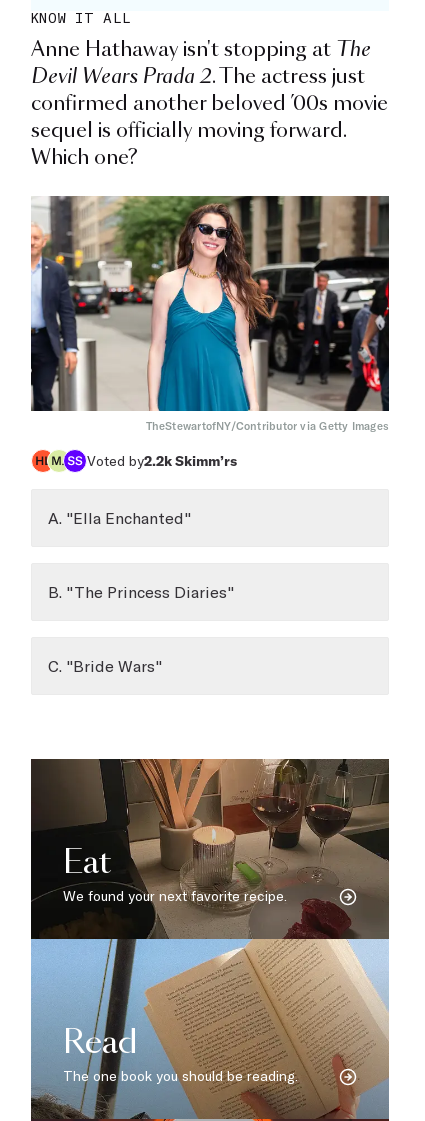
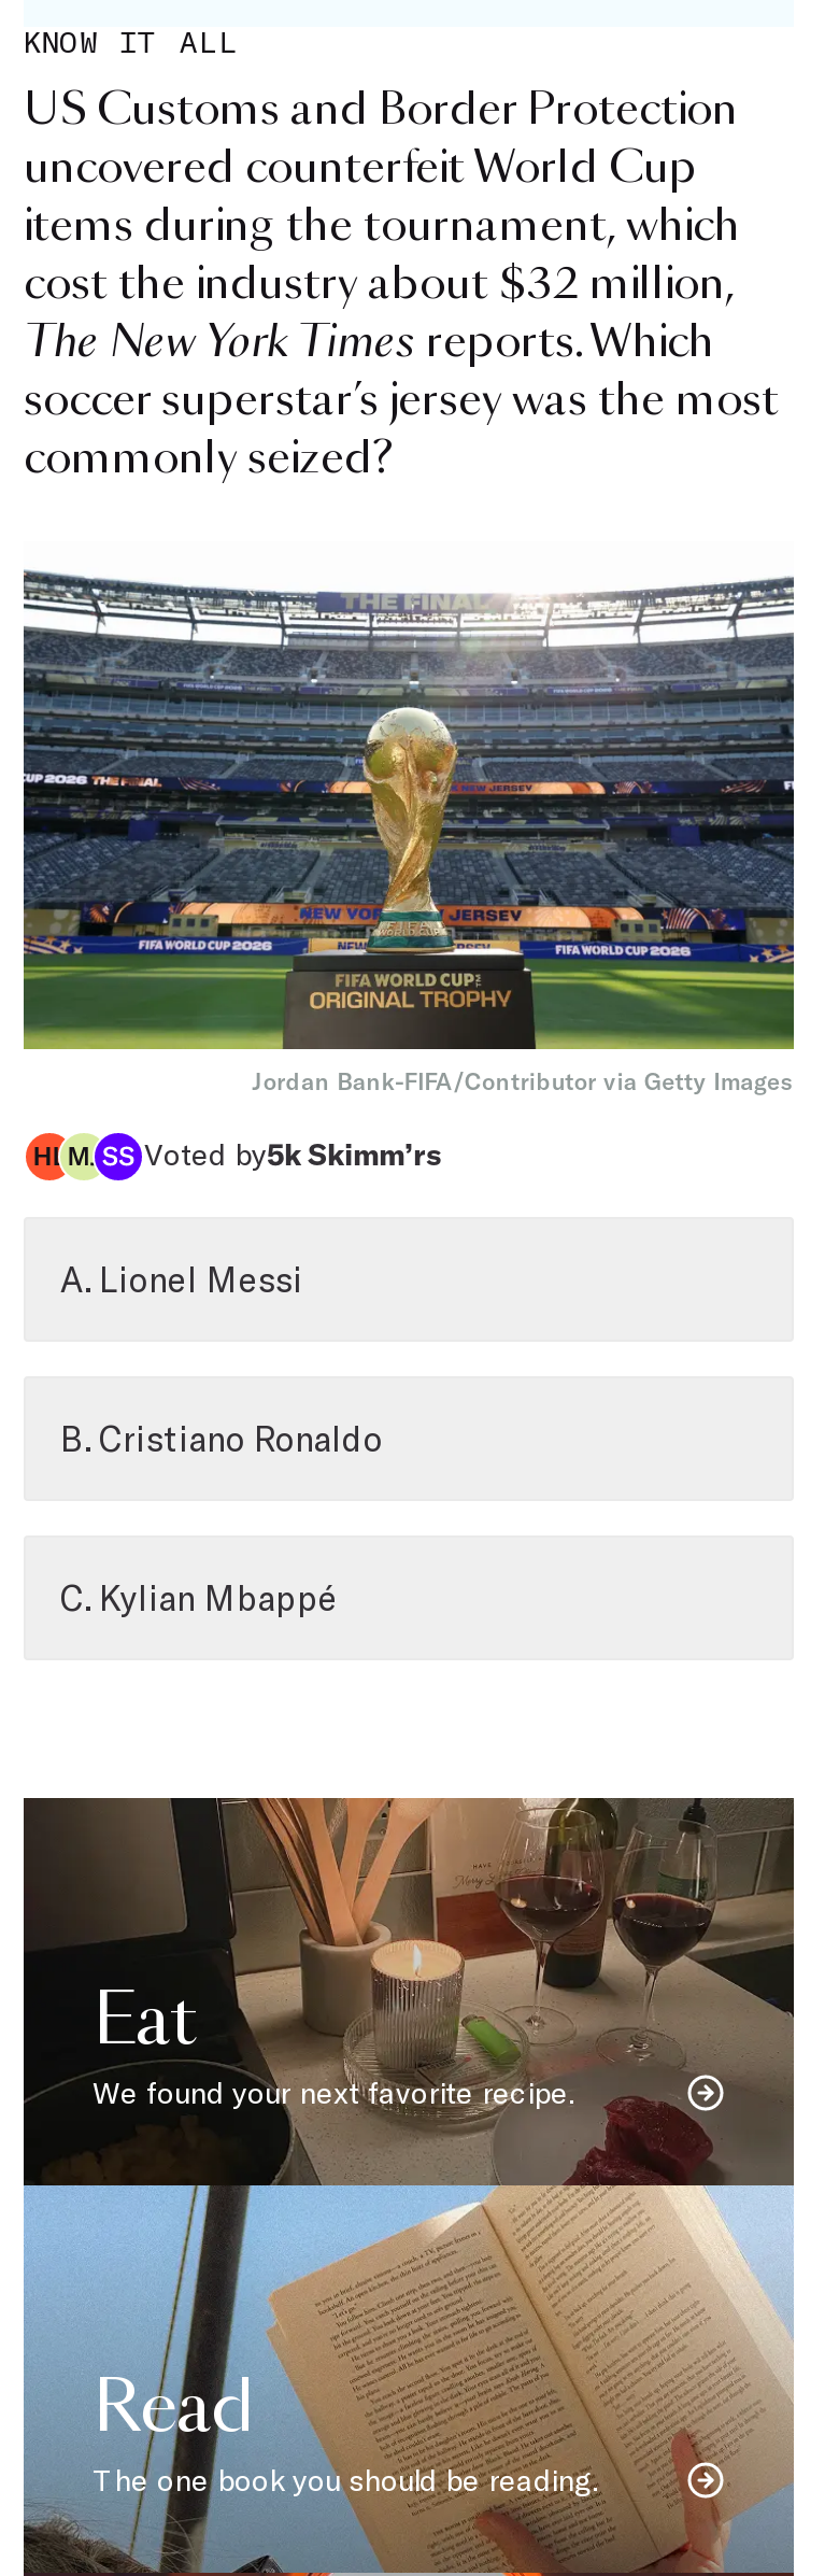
[31,40,388,168] Anne Hathaway isn't stopping at The | Devil Wears Prada 2. The actress just | confirmed another beloved ’00s movie | sequel is officially moving forward. | Which one? -> [24,89,779,481] US Customs and Border Protection | uncovered counterfeit World Cup | items during the tournament, which | cost the industry about $32 million, | The New York Times reports. Which | soccer superstar’s jersey was the most | commonly seized?
[30,203,390,433] [image] | TheStewartofNY/Contributor via Getty Images -> [22,569,796,1096] [image] | Jordan Bank-FIFA/Contributor via Getty Images
[87,452,237,470] Voted by2.2kSkimm’rs -> [144,1135,441,1174] Voted by5kSkimm’rs
[48,508,191,528] A. "Ella Enchanted" -> [60,1257,303,1300] A. Lionel Messi
[48,582,234,602] B. "The Princess Diaries" -> [60,1416,383,1459] B. Cristiano Ronaldo
[48,656,162,676] C. "Bride Wars" -> [60,1576,338,1619] C. Kylian Mbappé

